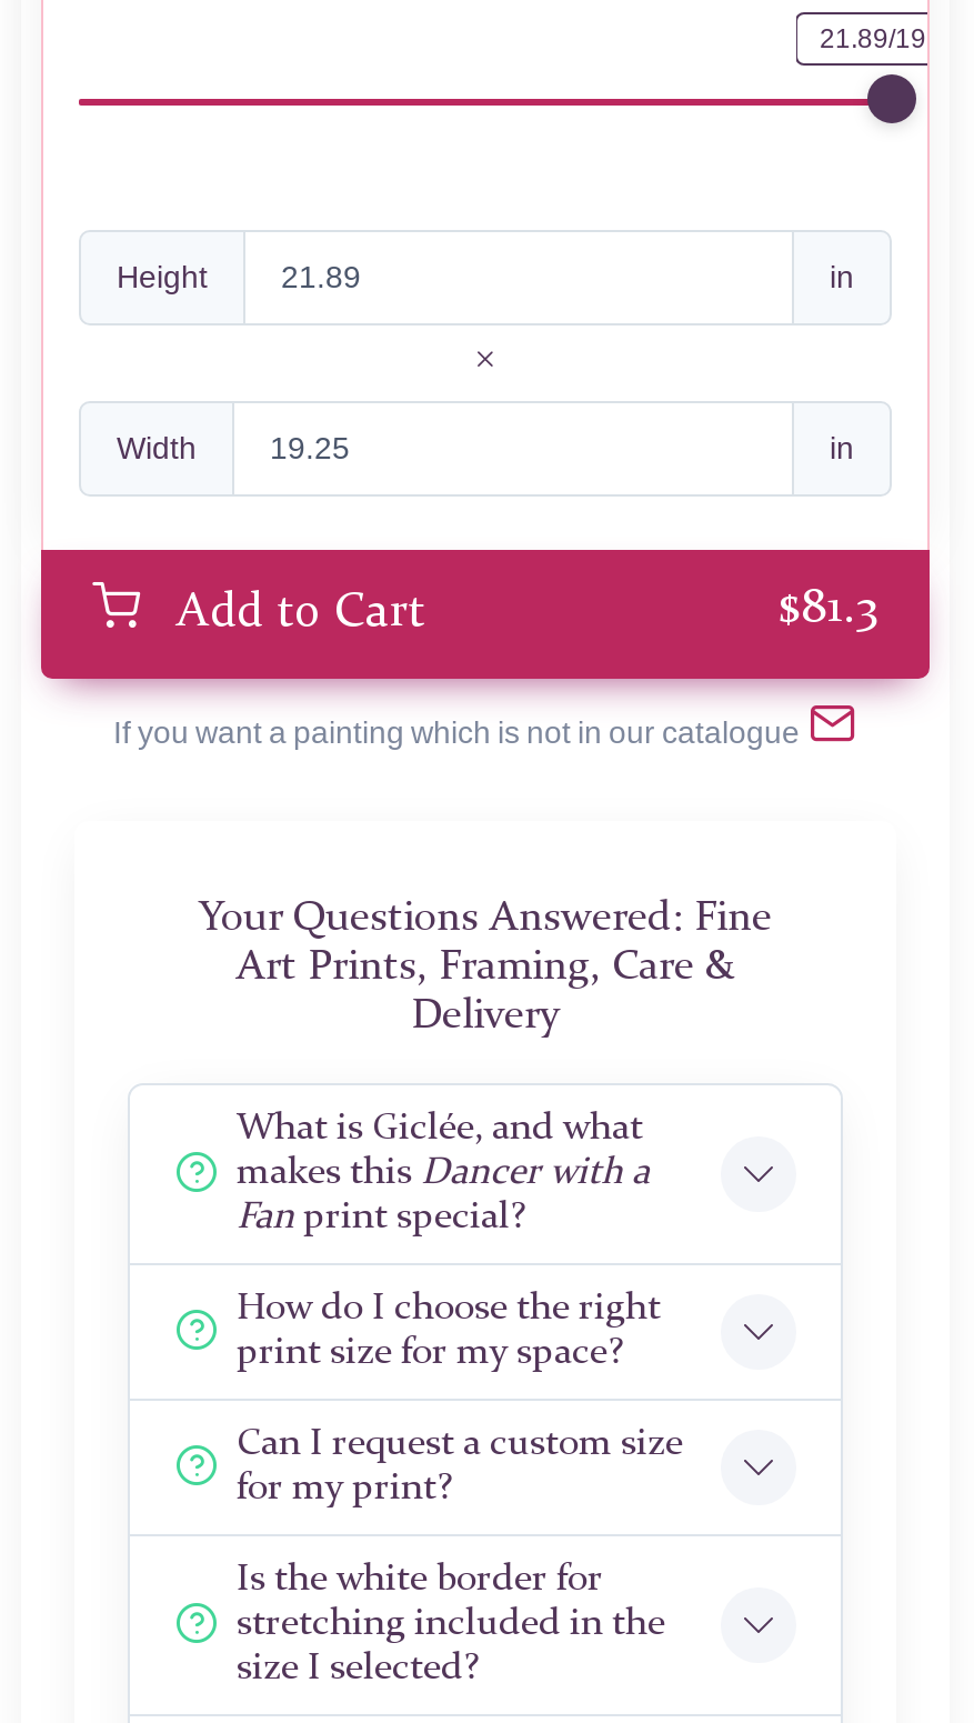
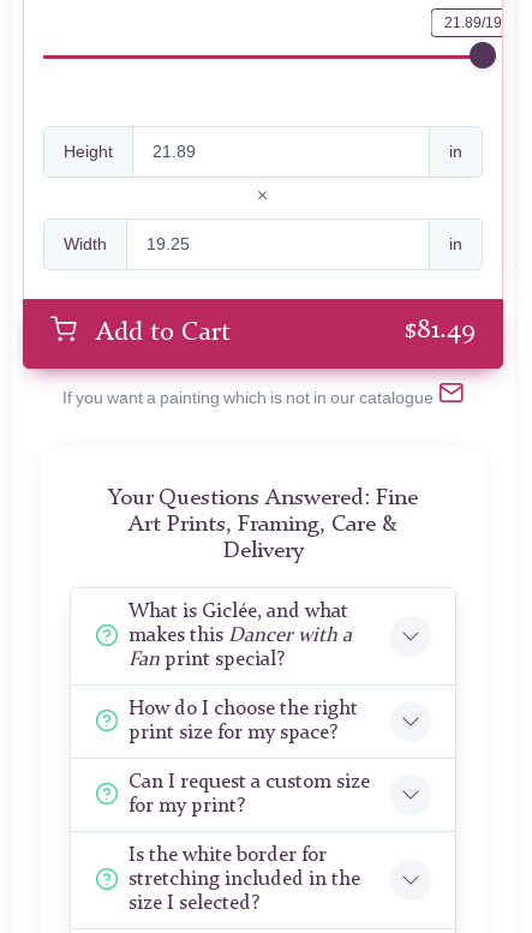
[779,586,878,633] $81.3 -> [405,319,476,344] $81.49

